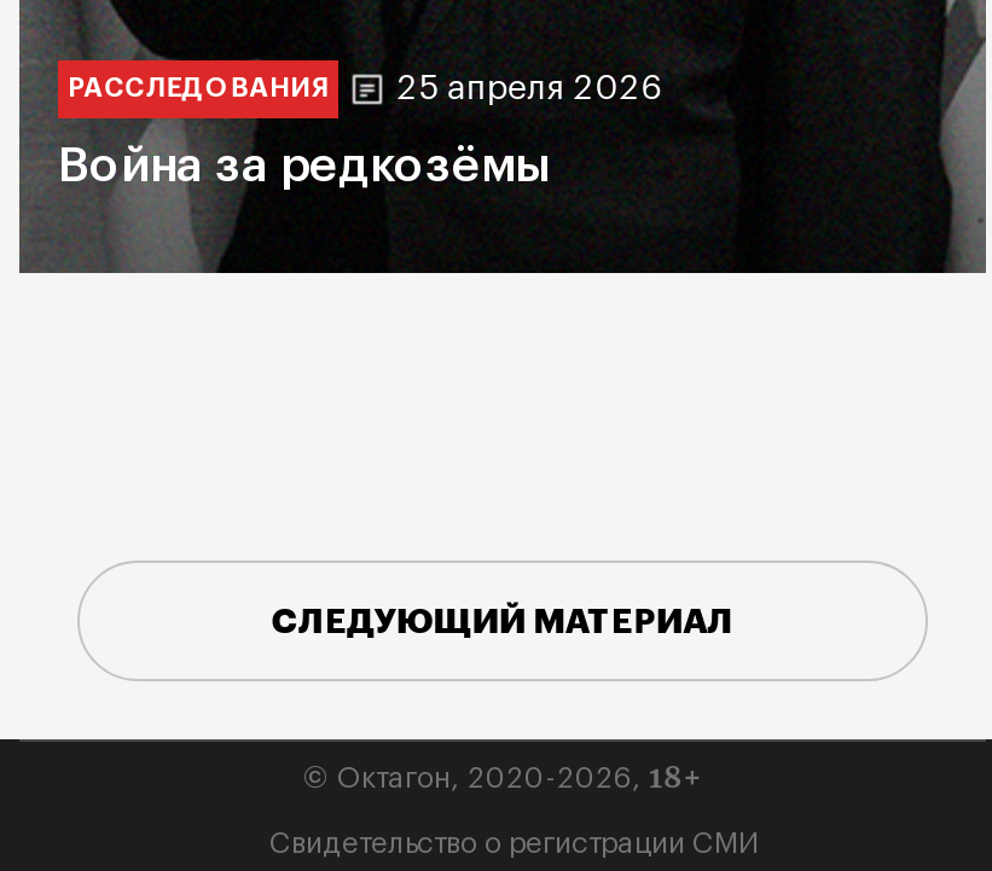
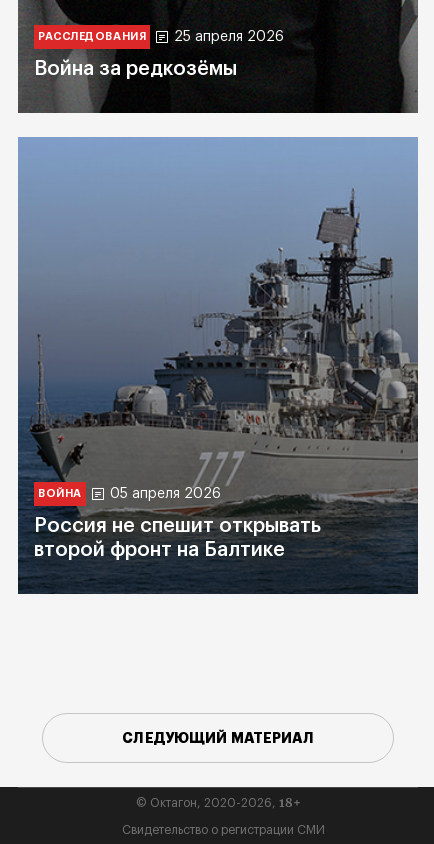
none -> [18,136,418,594] [image] | ВОЙНА | 05 апреля 2026 | Россия не спешит открывать | второй фронт на Балтике

